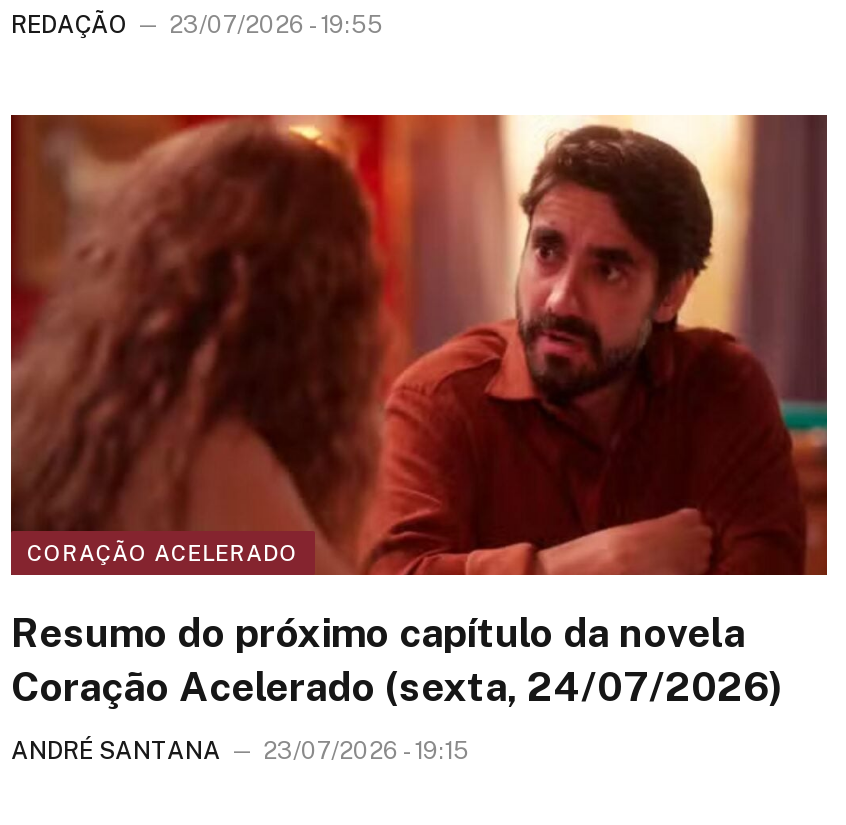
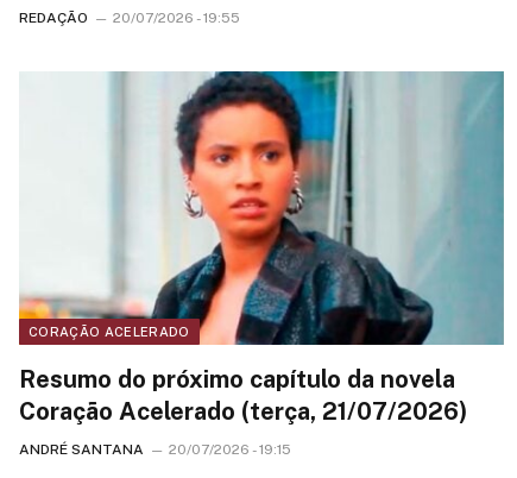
[11,11,383,39] REDAÇÃO 23/07/2026 - 19:55 -> [19,10,240,26] REDAÇÃO 20/07/2026 - 19:55
[9,113,829,577] [image] -> [18,70,505,346] [image]
[11,662,783,710] Coração Acelerado (sexta, 24/07/2026) -> [19,397,467,425] Coração Acelerado (terça, 21/07/2026)
[11,736,469,764] ANDRÉ SANTANA 23/07/2026 - 19:15 -> [19,441,291,457] ANDRÉ SANTANA 20/07/2026 - 19:15

